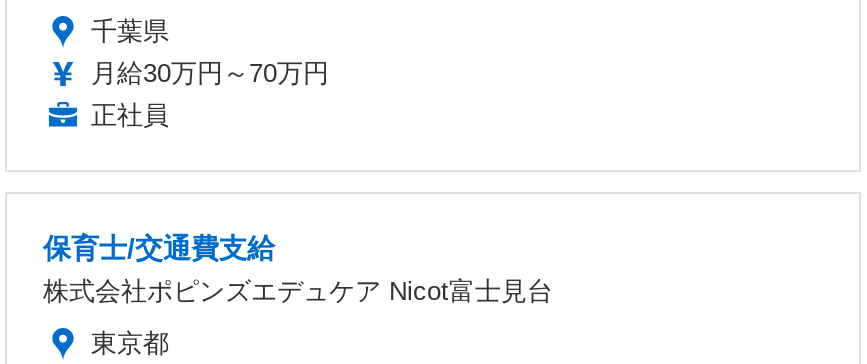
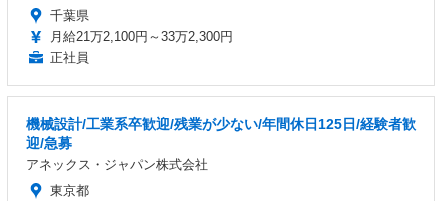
[91,57,329,87] 月給30万円～70万円 -> [50,29,233,44] 月給21万2,100円～33万2,300円
[43,231,553,305] 保育士/交通費支給 | 株式会社ポピンズエデュケア Nicot富士見台 -> [26,116,416,172] 機械設計/工業系卒歓迎/残業が少ない/年間休日125日/経験者歓 | 迎/急募 | アネックス・ジャパン株式会社

